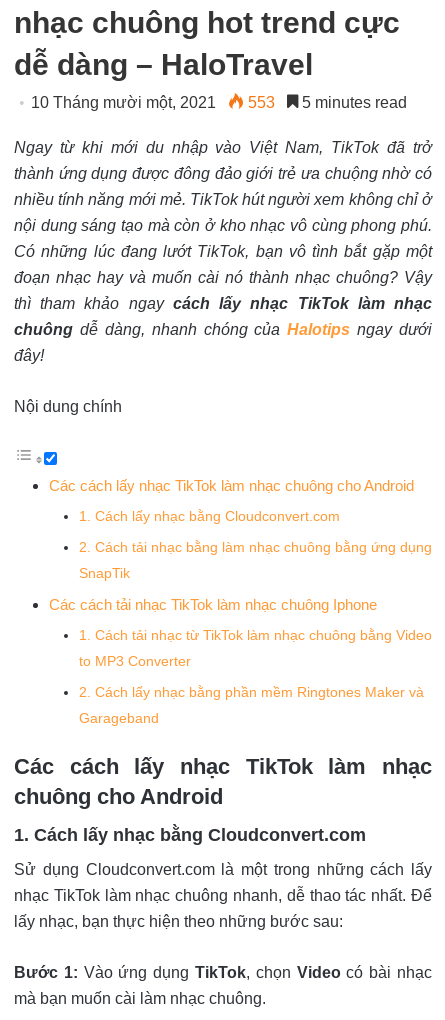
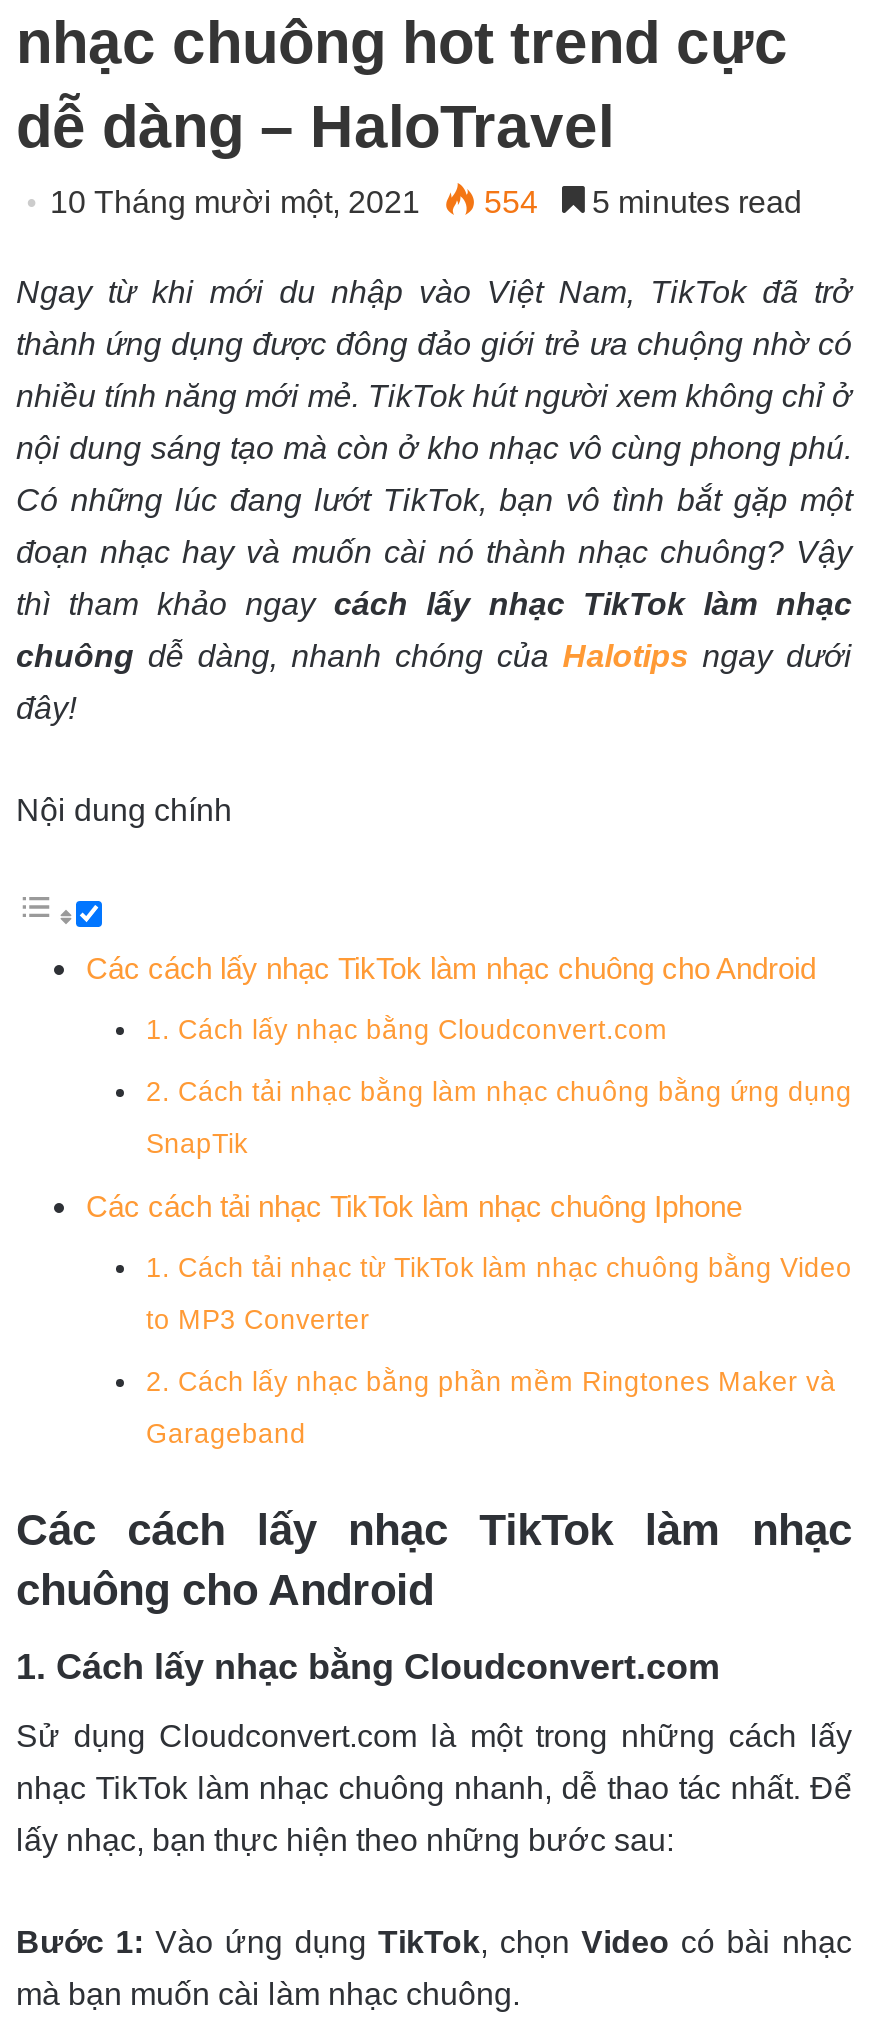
[31,94,407,111] 10 Tháng mười một, 2021 553 5 minutes read -> [50,185,802,219] 10 Tháng mười một, 2021 554 5 minutes read

